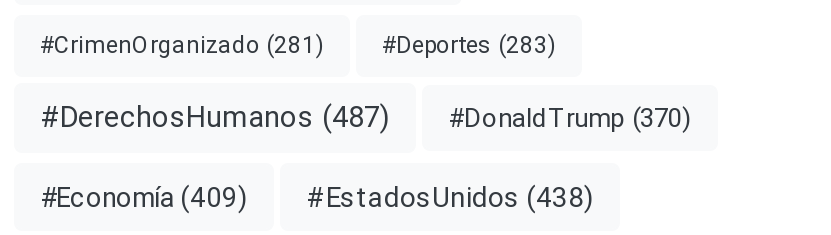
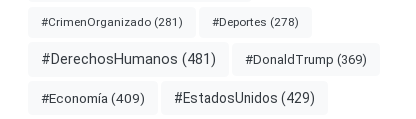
[382,31,556,59] #Deportes (283) -> [212,15,299,29] #Deportes (278)
[40,102,390,136] #DerechosHumanos (487) -> [41,51,216,67] #DerechosHumanos (481)
[448,104,692,134] #DonaldTrump (370) -> [245,52,367,67] #DonaldTrump (369)
[306,180,594,212] #EstadosUnidos (438) -> [174,90,315,106] #EstadosUnidos (429)

